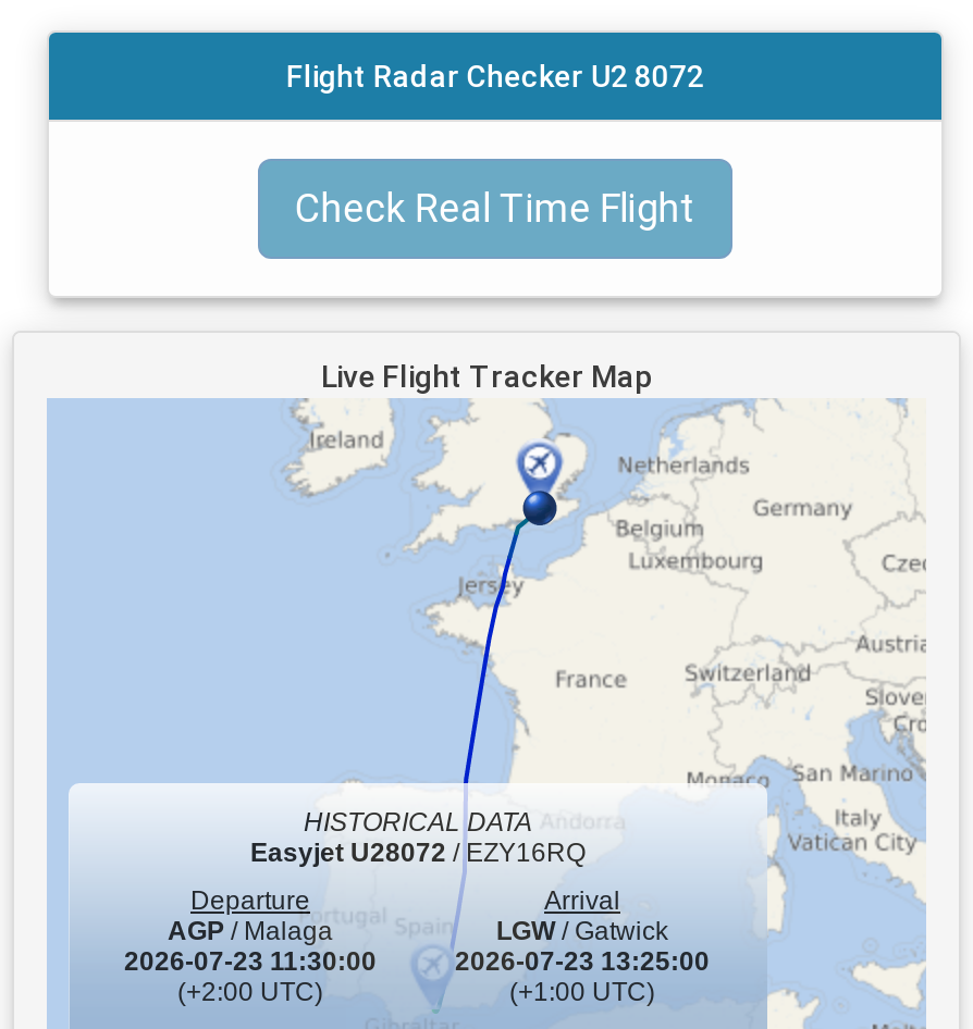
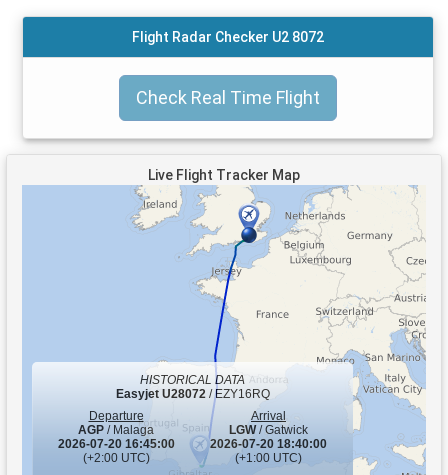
[124,946,377,976] 2026-07-23 11:30:00 -> [57,437,174,451] 2026-07-20 16:45:00
[455,946,710,976] 2026-07-23 13:25:00 -> [210,437,327,451] 2026-07-20 18:40:00

